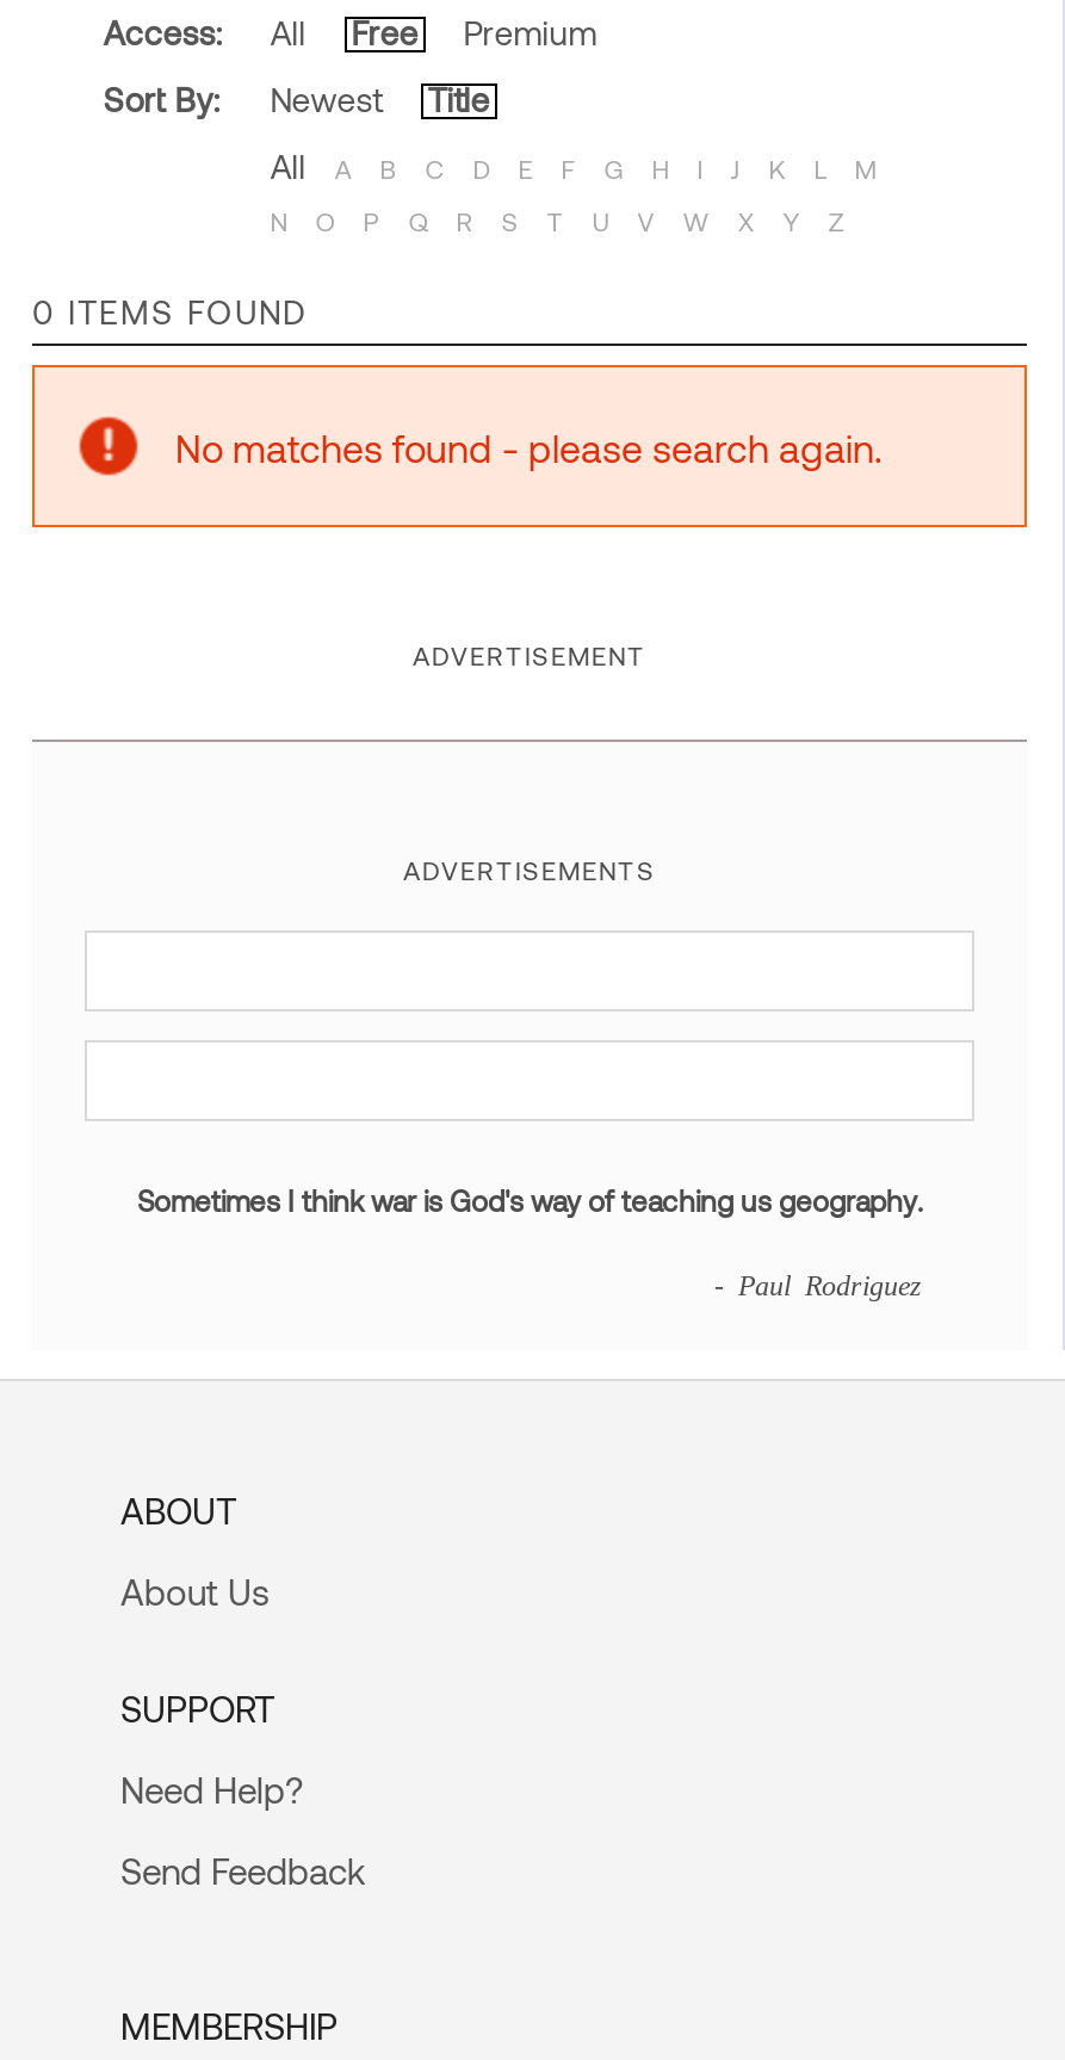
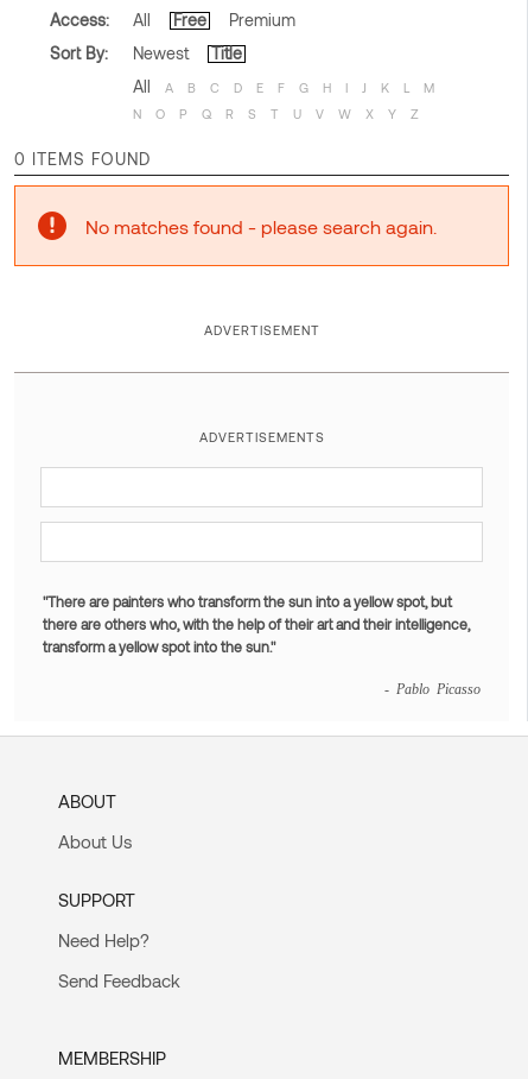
[137,1184,922,1218] Sometimes I think war is God's way of teaching us geography. -> [43,593,470,655] "There are painters who transform the sun into a yellow spot, but | there are others who, with the help of their art and their intelligence, | transform a yellow spot into the sun."
[714,1270,922,1299] - Paul Rodriguez -> [384,681,481,696] - Pablo Picasso

